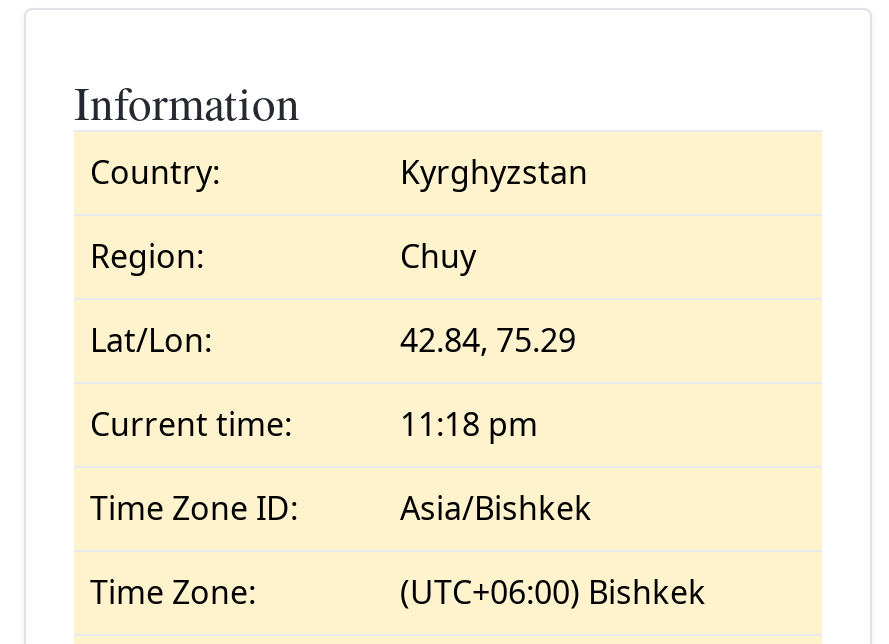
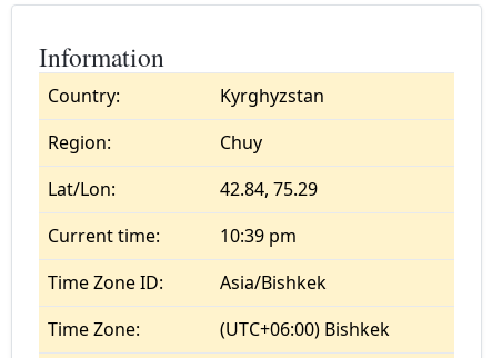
[400,402,538,446] 11:18 pm -> [220,223,297,248] 10:39 pm

